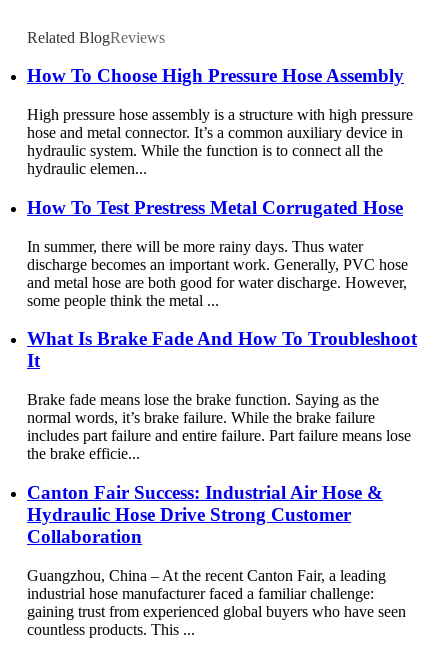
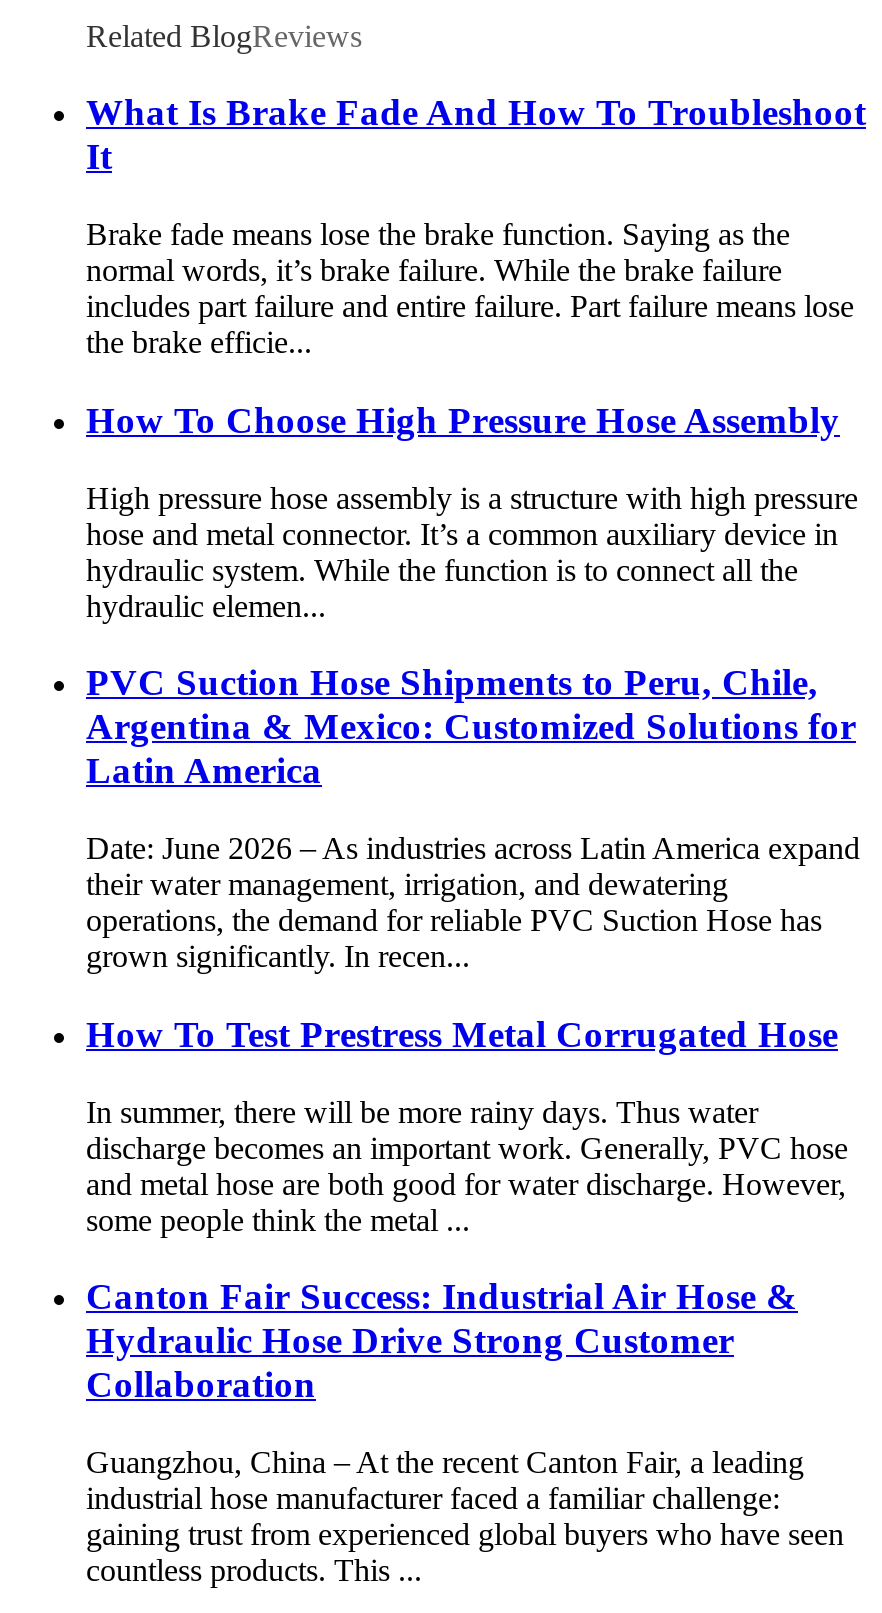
moved [27,65,413,309] -> [86,399,858,1236]: How To Choose High Pressure Hose Assembly | High pressure hose assembly is a structure with high pressure | hose and metal connector. It’s a common auxiliary device in | ... | and metal hose are both good for water discharge. However, | some people think the metal ...
moved [27,328,417,462] -> [86,92,866,359]: What Is Brake Fade And How To Troubleshoot | It | Brake fade means lose the brake function. Saying as the | normal words, it’s brake failure. While the brake failure | includes part failure and entire failure. Part failure means lose | the brake efficie...
none -> [86,662,860,973] PVC Suction Hose Shipments to Peru, Chile, | Argentina & Mexico: Customized Solutions for | Latin America | Date: June 2026 – As industries across Latin America expand | their water management, irrigation, and dewatering | operations, the demand for reliable PVC Suction Hose has | grown significantly. In recen...

